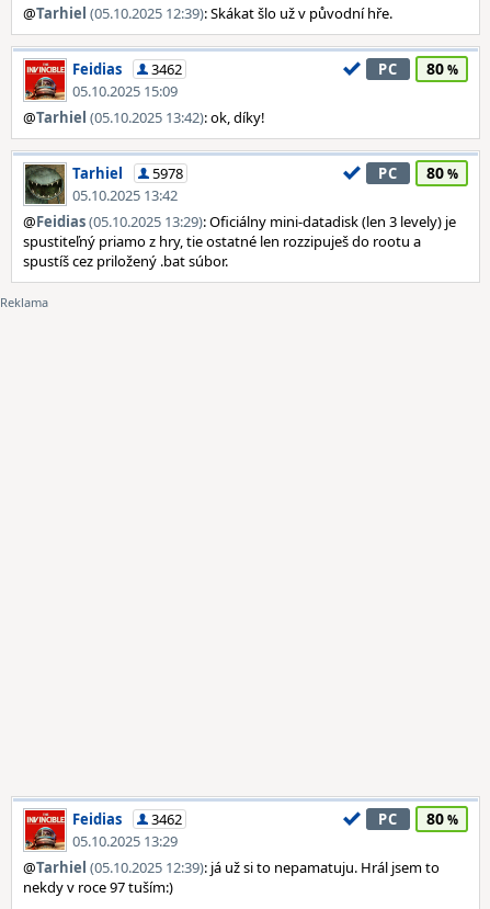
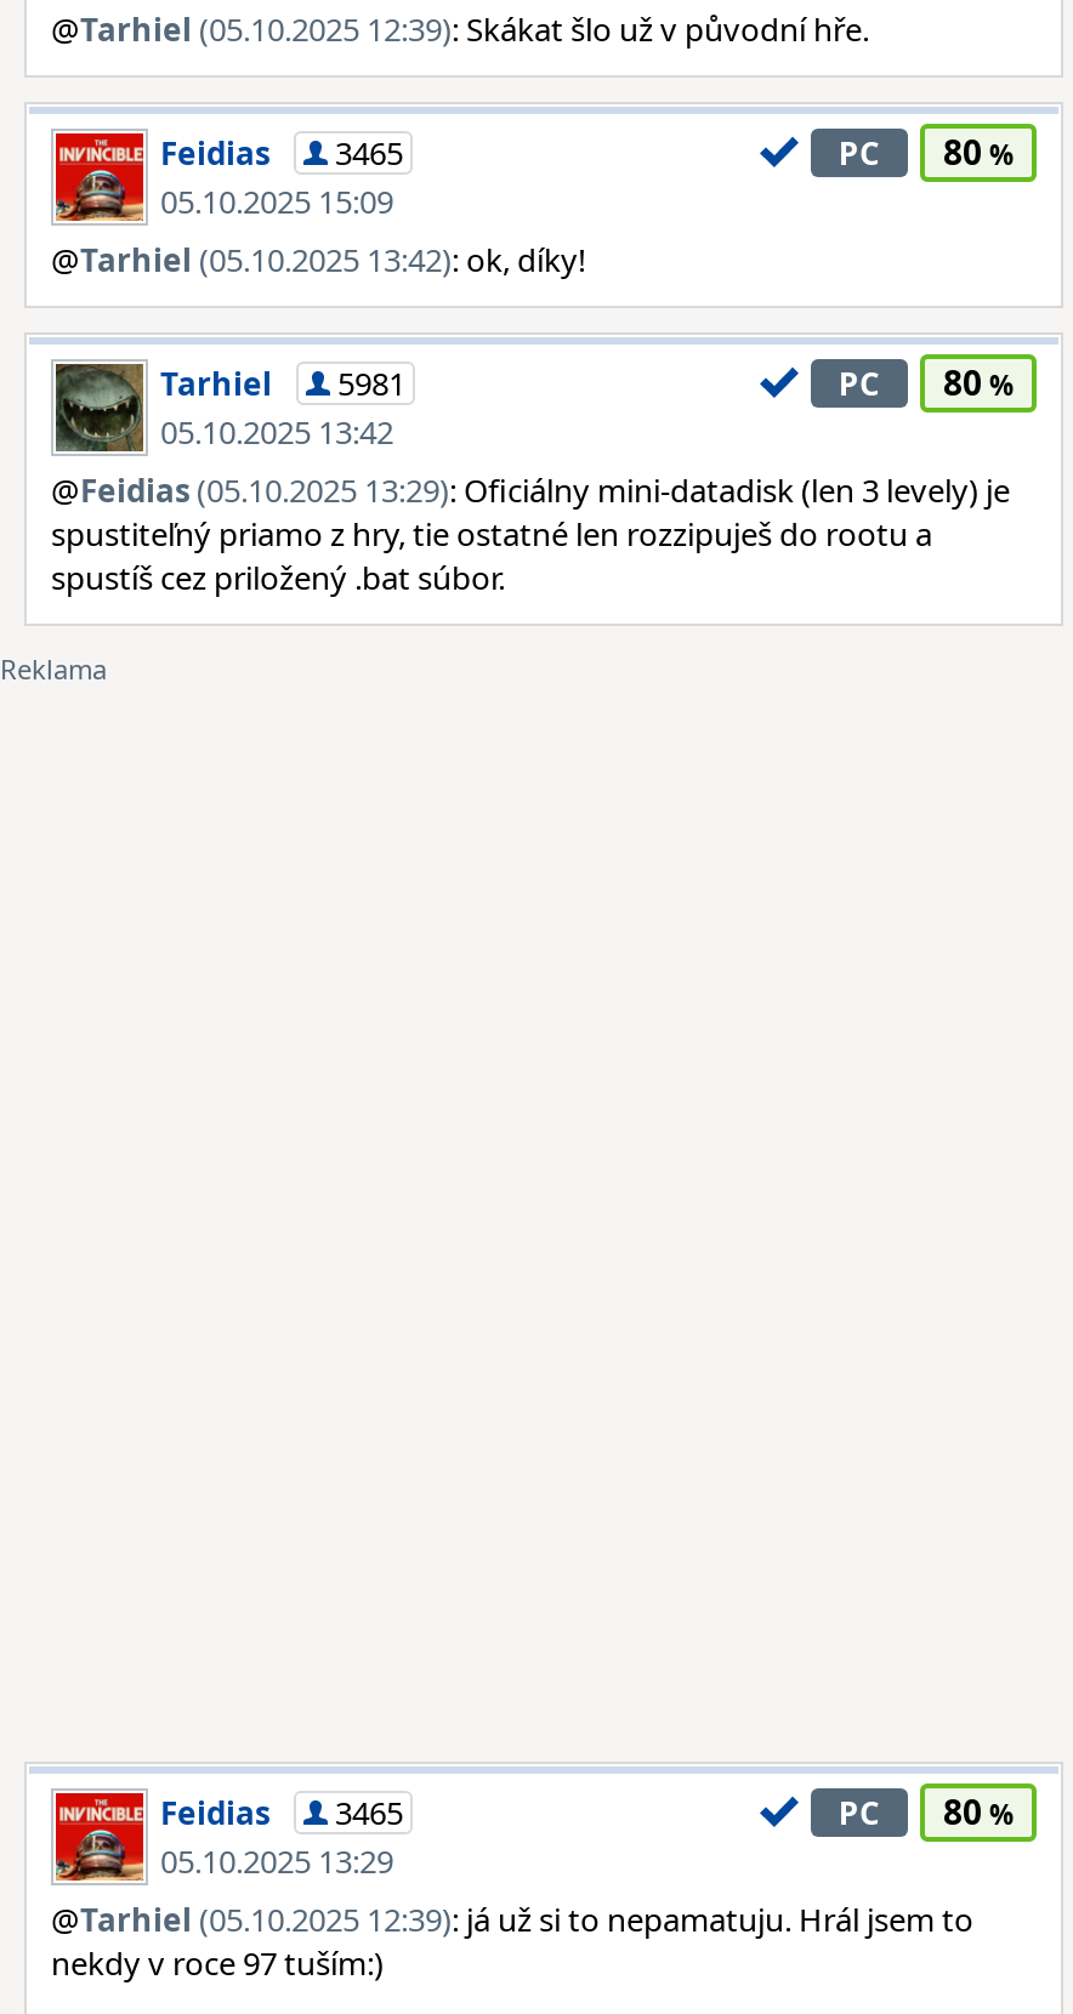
[72,59,182,79] Feidias 3462 -> [160,131,403,175] Feidias 3465
[72,163,183,183] Tarhiel 5978 -> [160,362,405,405] Tarhiel 5981
[72,809,182,829] Feidias 3462 -> [160,1791,403,1834] Feidias 3465

